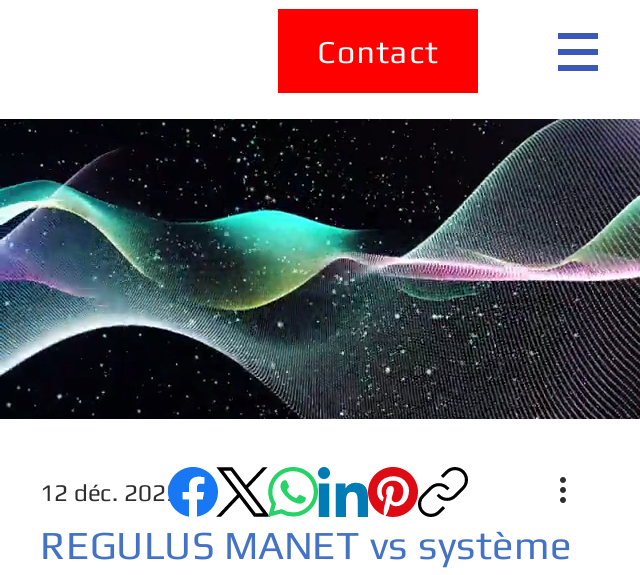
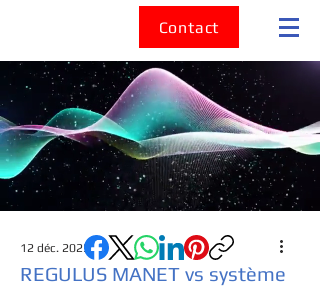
[6,119,634,421] [image] -> [3,61,317,210] [image]

